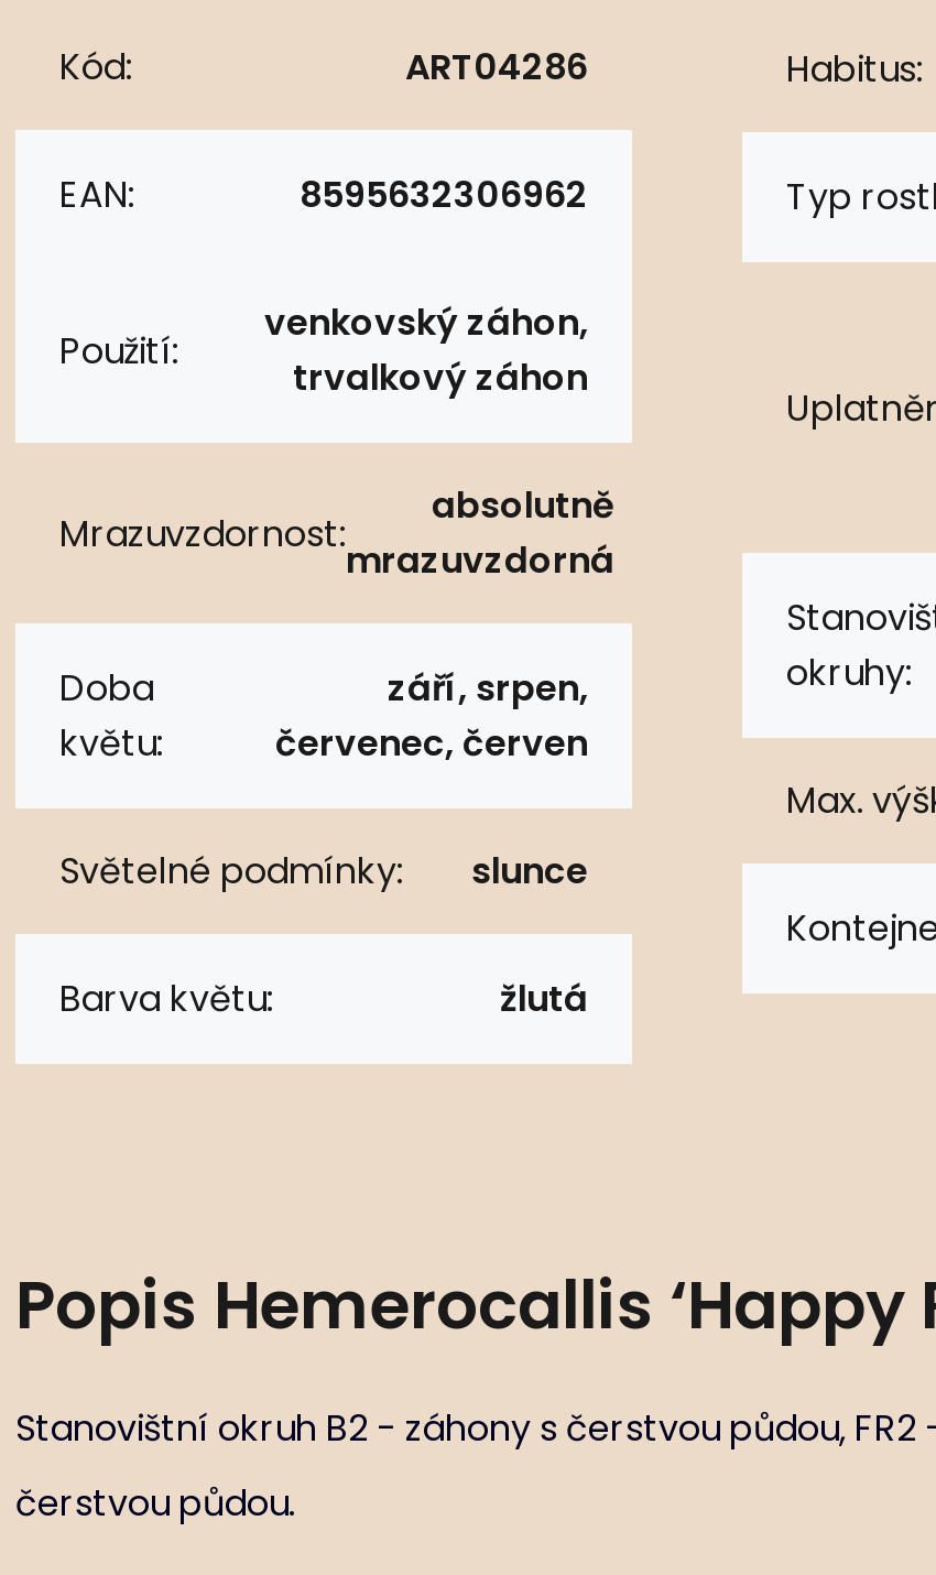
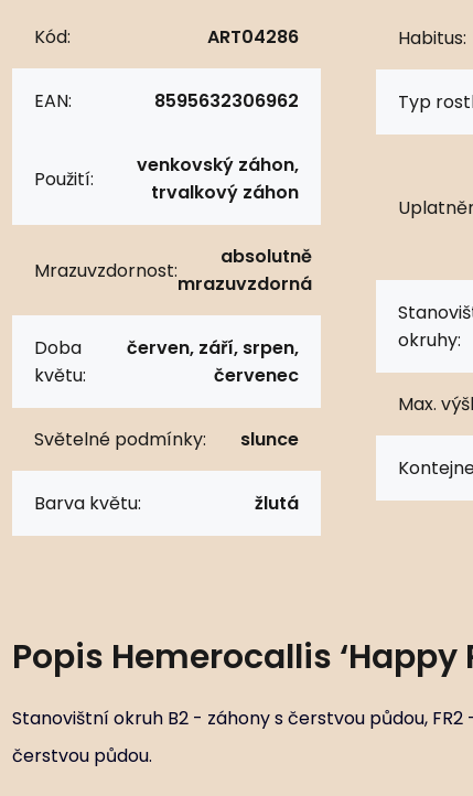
[275,663,588,769] září, srpen, | červenec, červen -> [127,335,299,388] červen, září, srpen, | červenec

